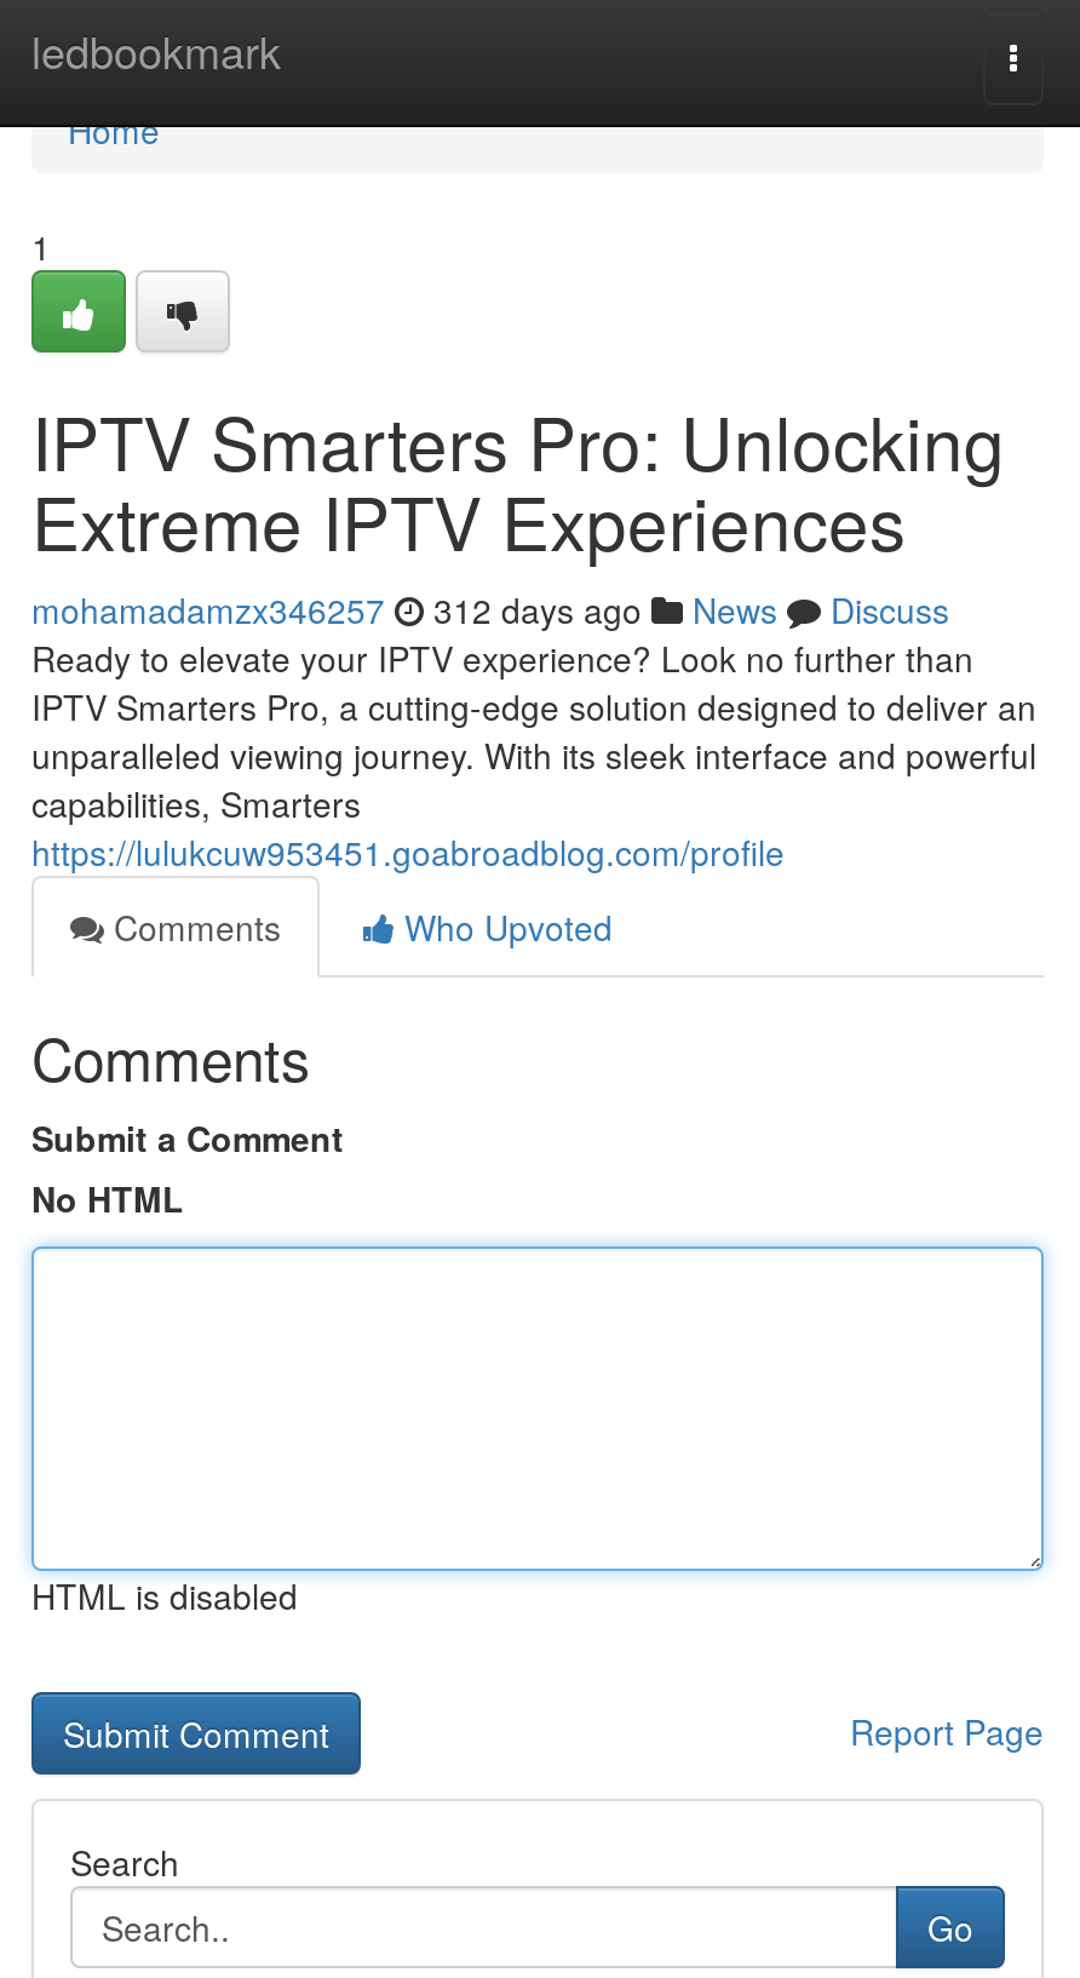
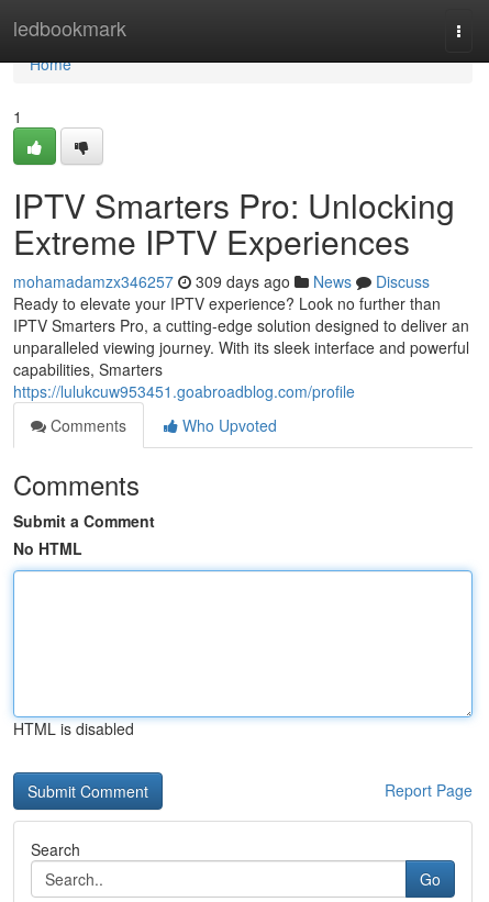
[31,585,949,633] mohamadamzx346257 312 days ago News Discuss -> [13,270,430,292] mohamadamzx346257 309 days ago News Discuss

